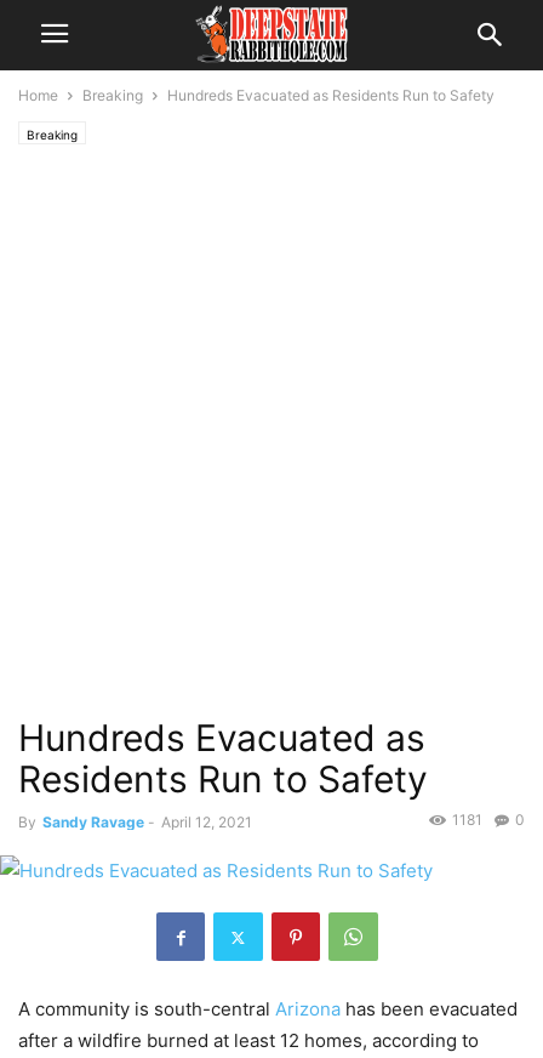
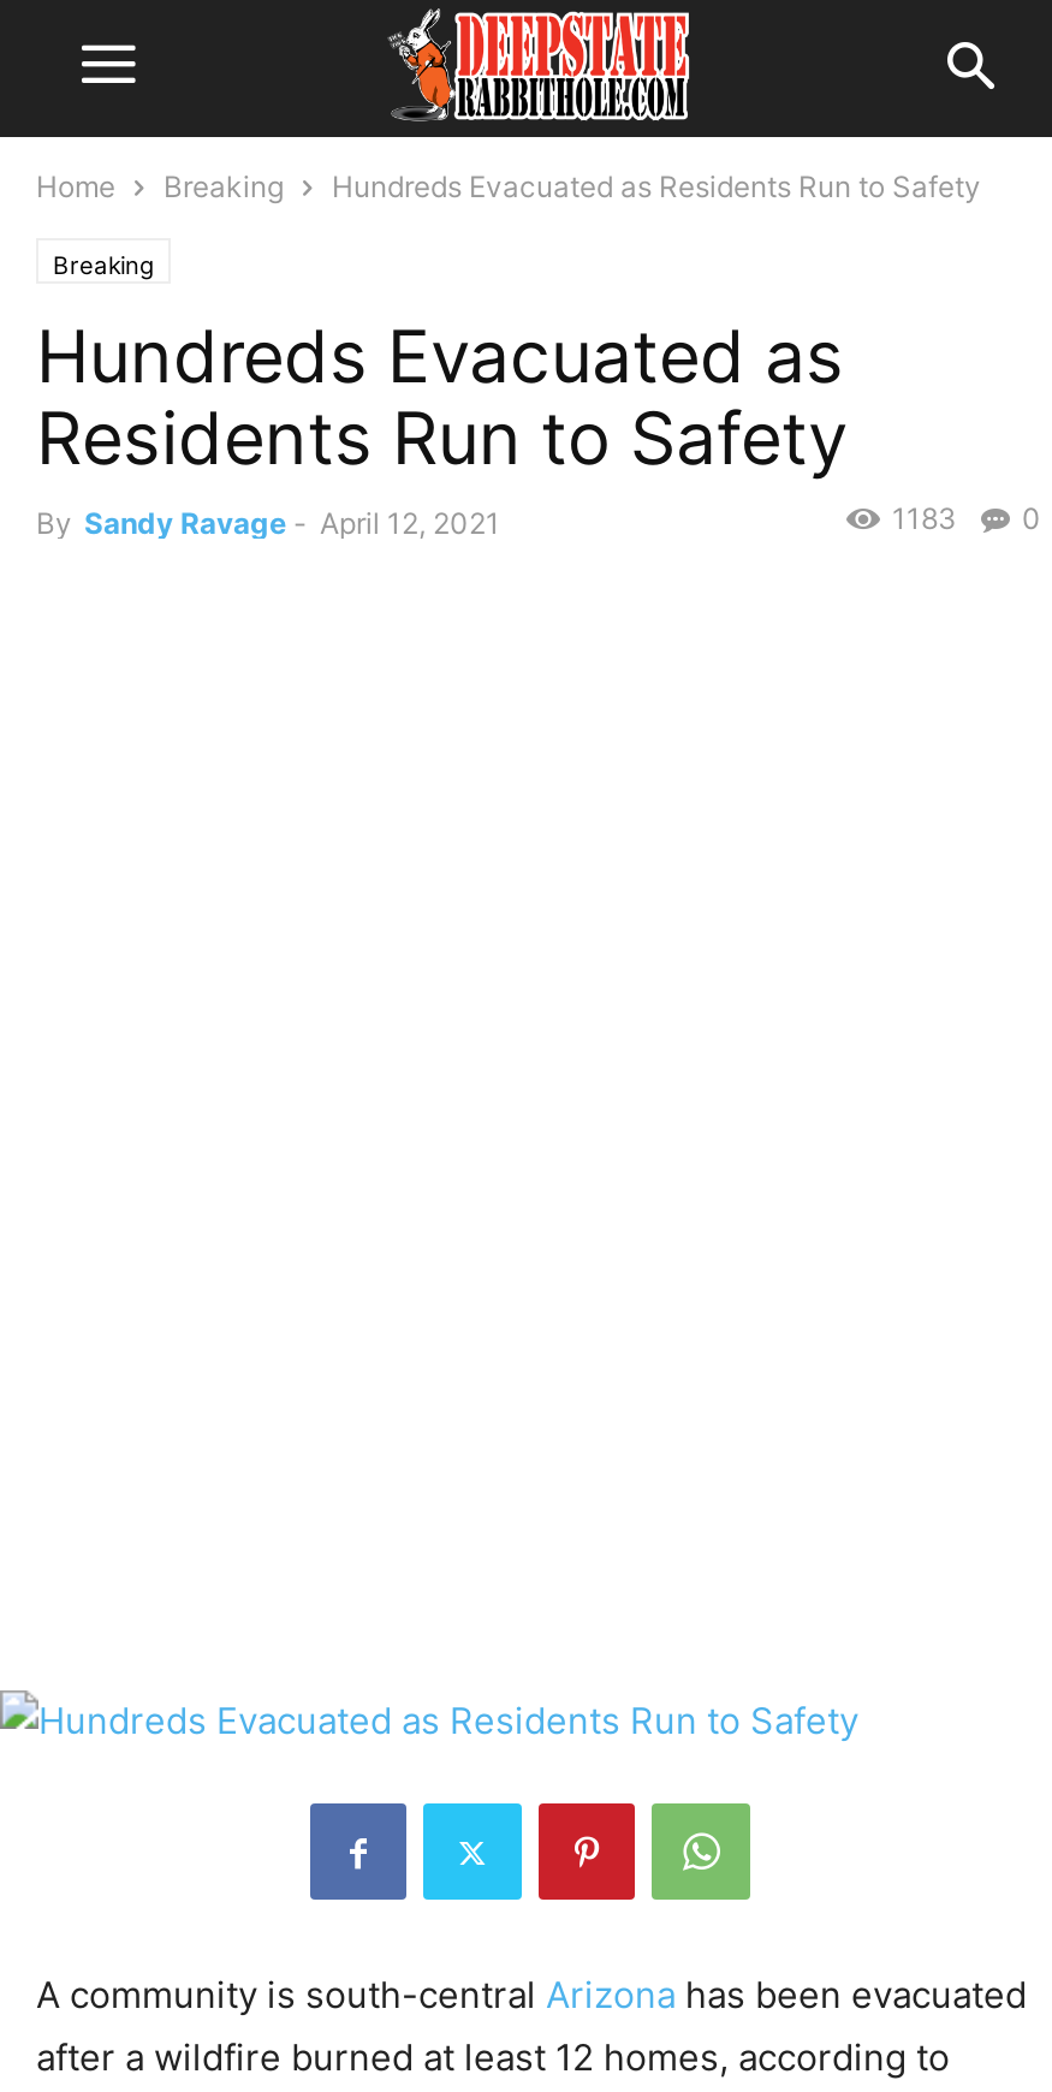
moved [18,716,428,801] -> [36,313,849,481]: Hundreds Evacuated as | Residents Run to Safety
moved [18,810,525,831] -> [36,500,1041,541]: By Sandy Ravage - April 12, 2021 | 0
[452,810,525,829] 1181 0 -> [892,500,1041,536] 1183 0

